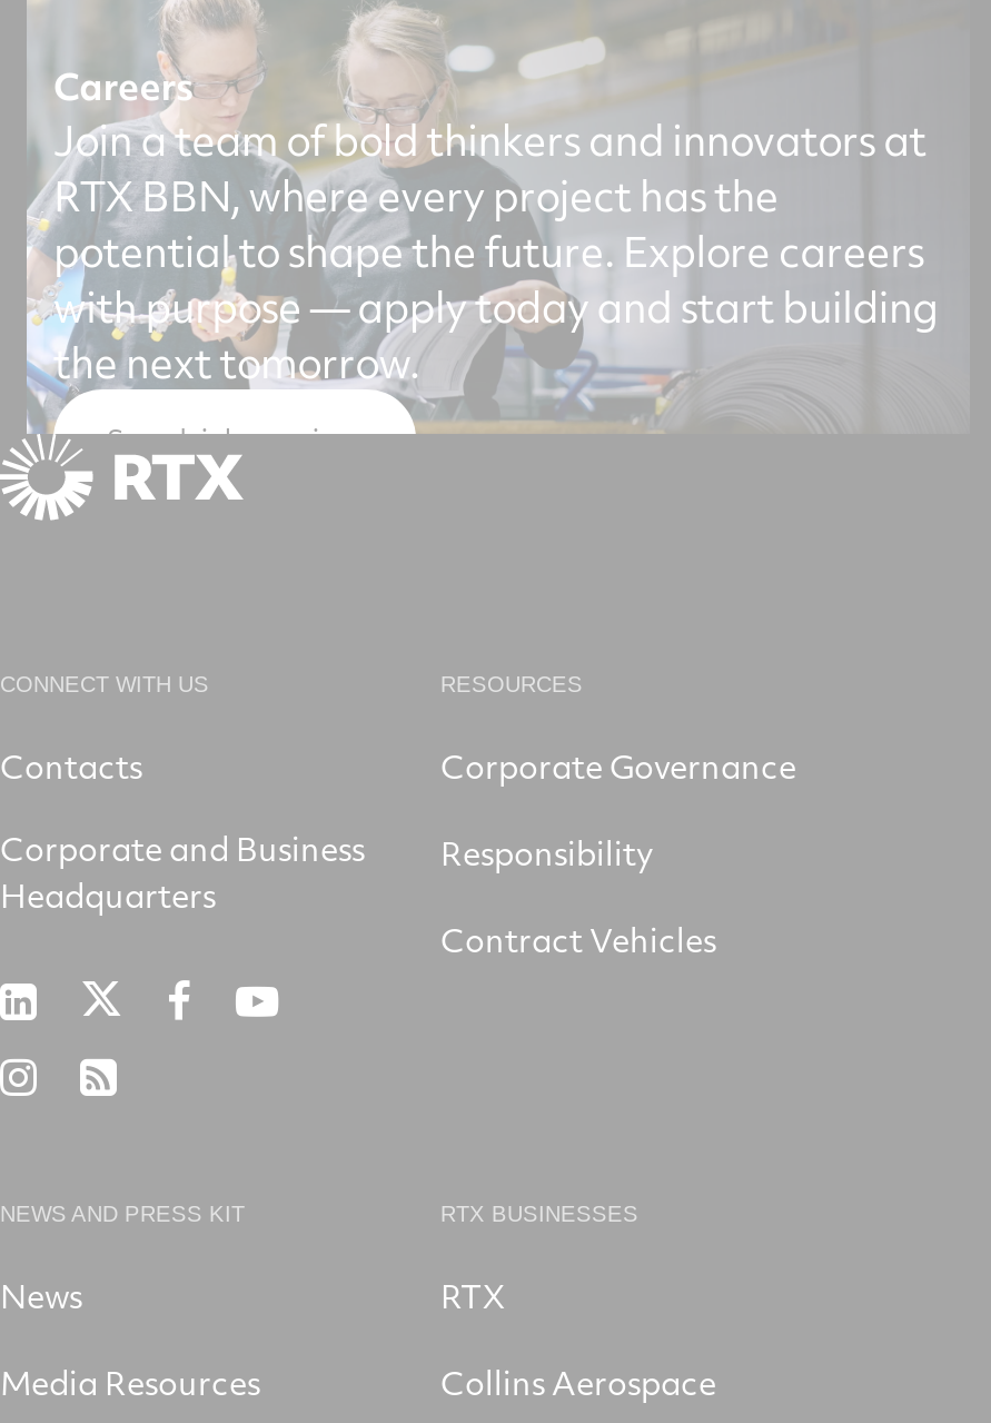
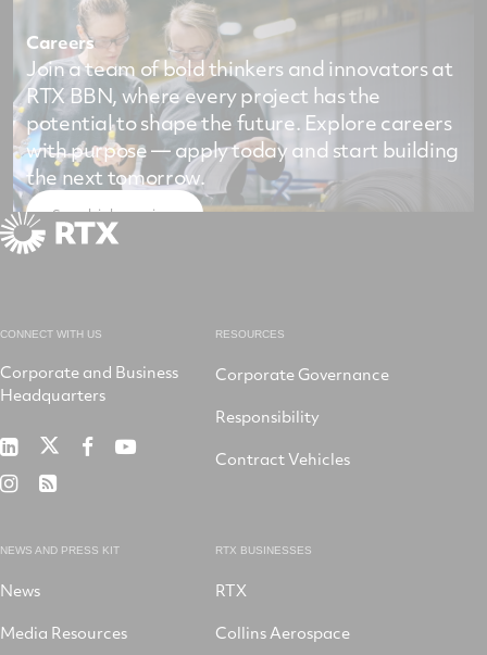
[0,743,142,787] Contacts -> none

